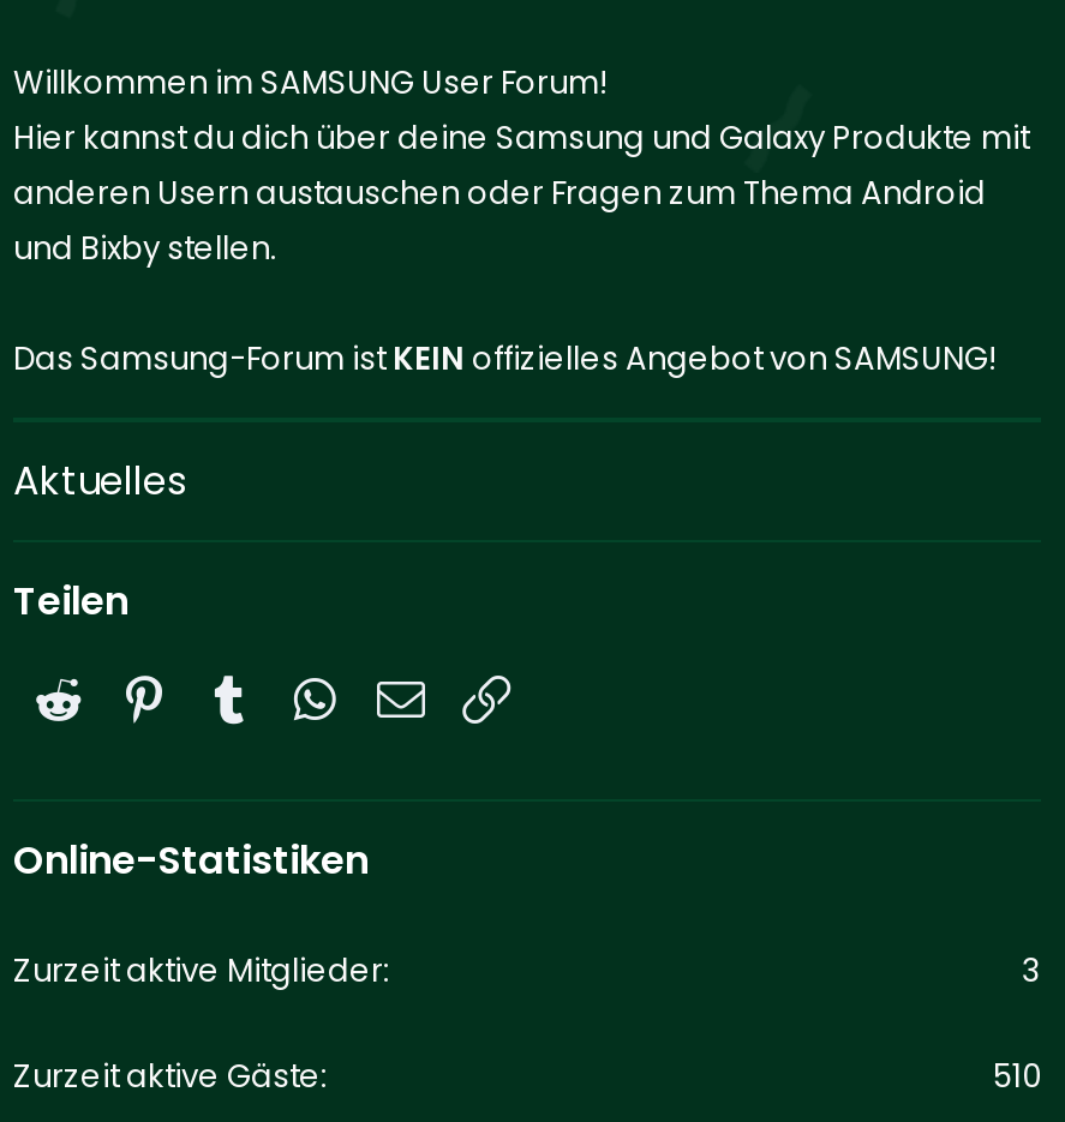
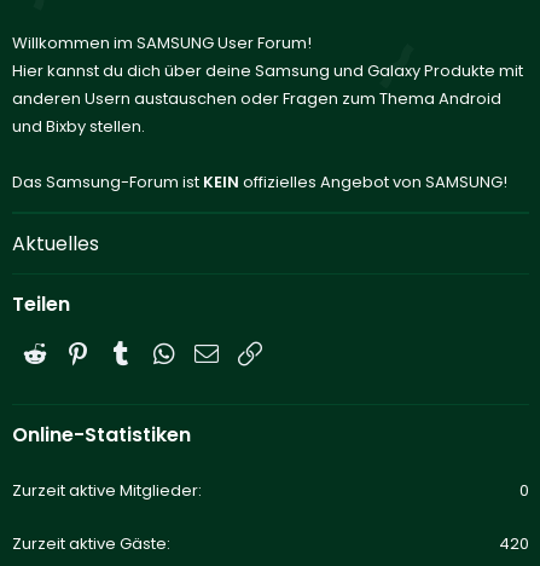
[1022,948,1041,994] 3 -> [519,479,529,502] 0
[993,1054,1041,1100] 510 -> [499,532,529,555] 420

